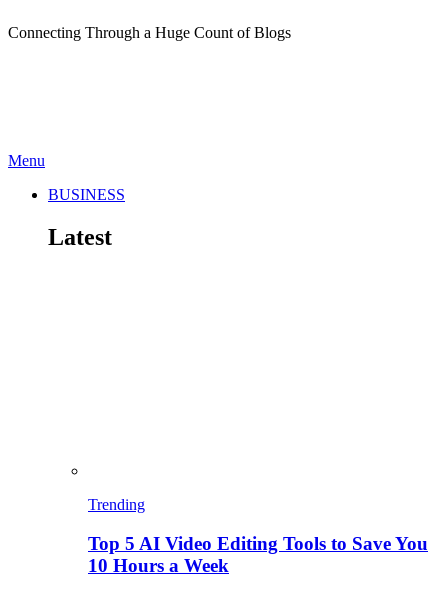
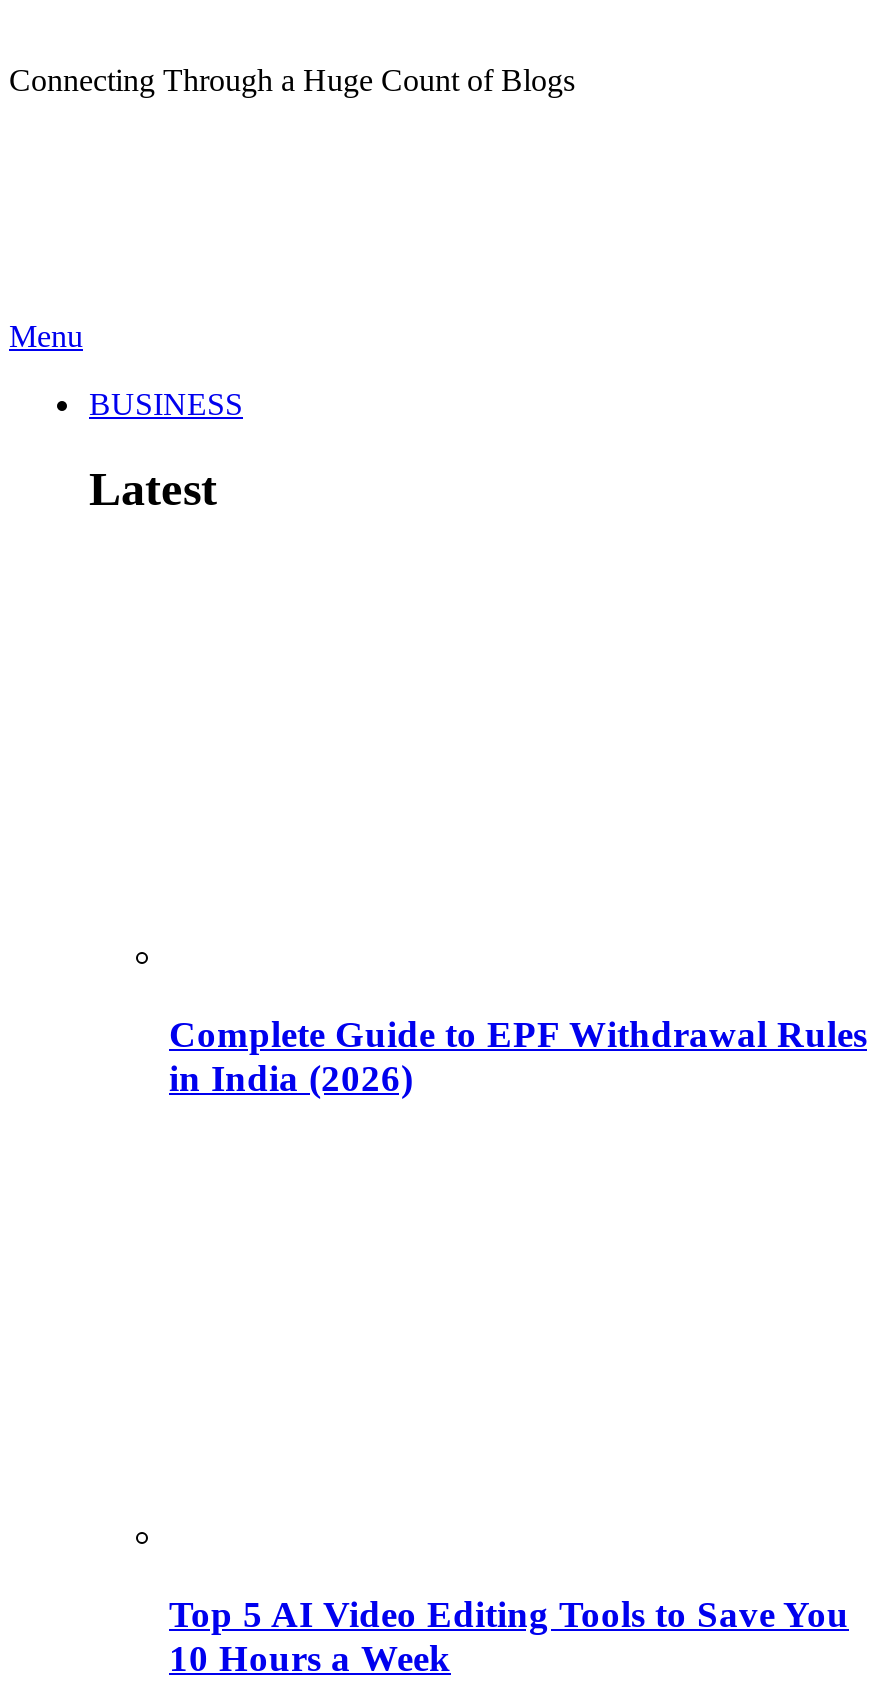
[88,496,145,513] Trending -> [169,1012,867,1098] Complete Guide to EPF Withdrawal Rules | in India (2026)

